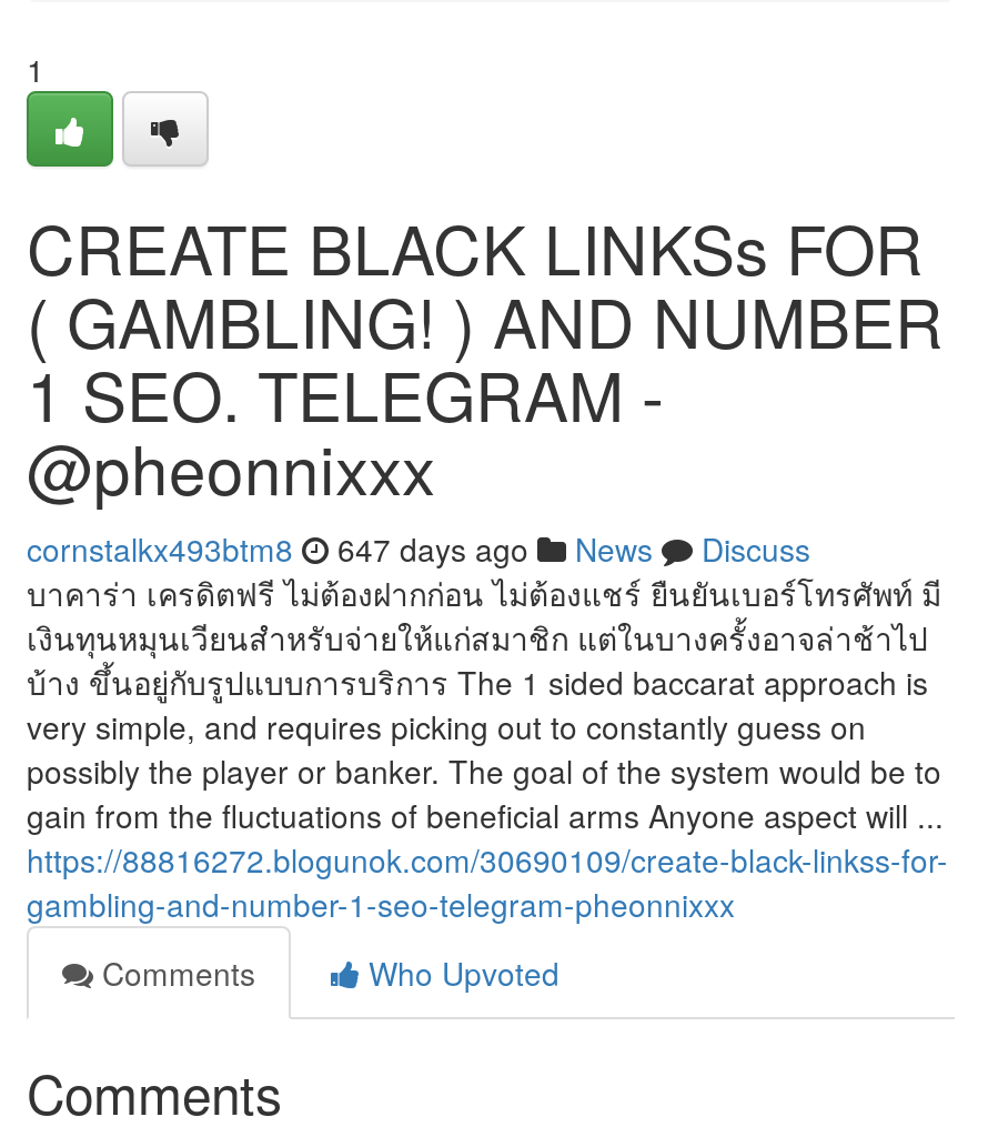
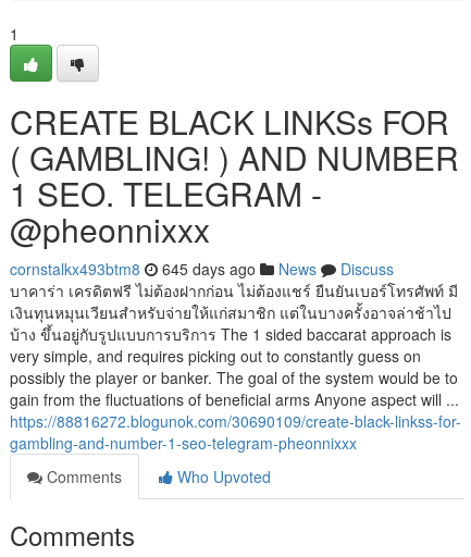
[27,526,810,571] cornstalkx493btm8 647 days ago News Discuss -> [10,258,394,280] cornstalkx493btm8 645 days ago News Discuss

